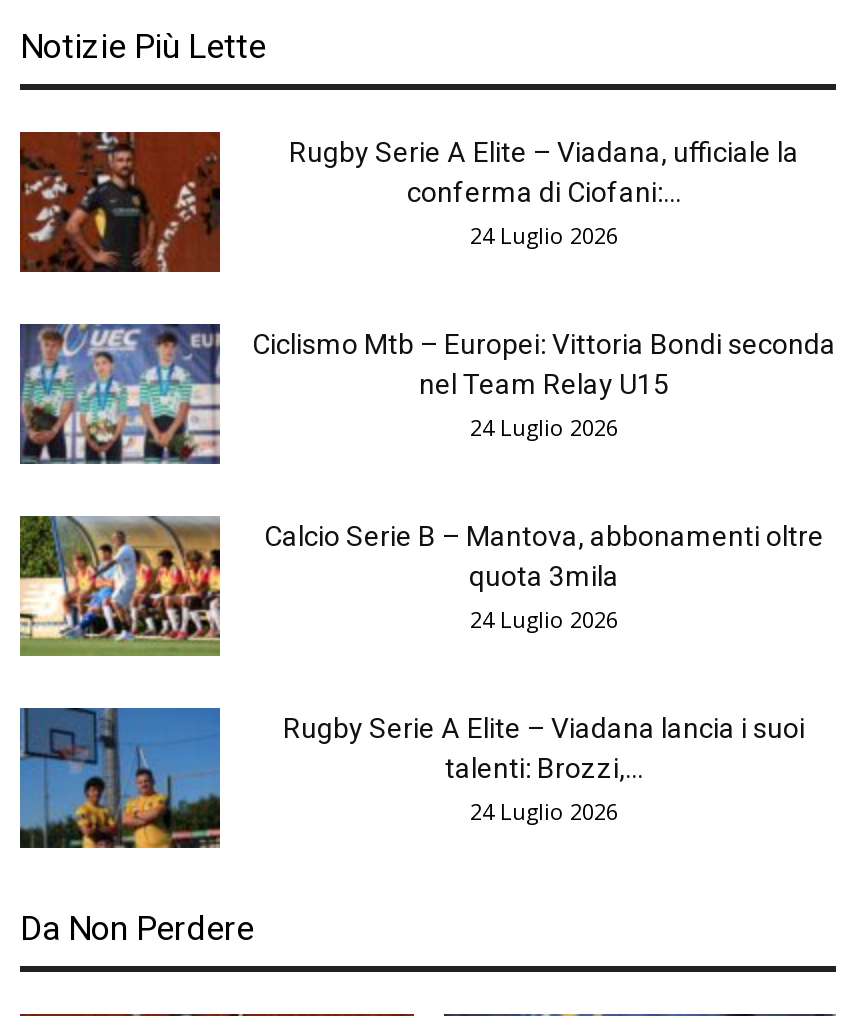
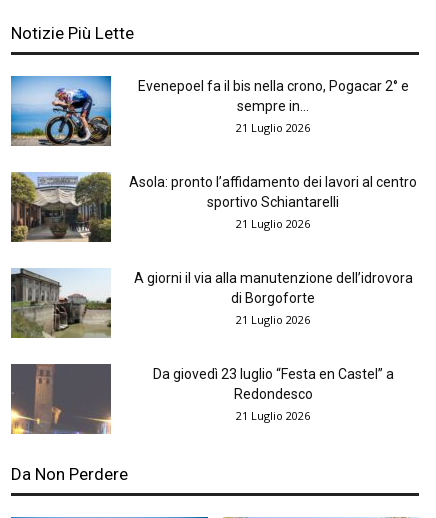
[18,130,799,274] [image] | Rugby Serie A Elite – Viadana, ufficiale la | conferma di Ciofani:... | 24 Luglio 2026 -> [10,75,408,147] [image] | Evenepoel fa il bis nella crono, Pogacar 2° e | sempre in... | 21 Luglio 2026
[18,322,836,466] [image] | Ciclismo Mtb – Europei: Vittoria Bondi seconda | nel Team Relay U15 | 24 Luglio 2026 -> [10,171,417,243] [image] | Asola: pronto l’affidamento dei lavori al centro | sportivo Schiantarelli | 21 Luglio 2026
[18,514,824,656] [image] | Calcio Serie B – Mantova, abbonamenti oltre | quota 3mila | 24 Luglio 2026 -> [10,267,412,338] [image] | A giorni il via alla manutenzione dell’idrovora | di Borgoforte | 21 Luglio 2026
[18,706,222,850] [image] -> [10,363,112,435] [image]
[283,712,805,826] Rugby Serie A Elite – Viadana lancia i suoi | talenti: Brozzi,... | 24 Luglio 2026 -> [152,366,393,423] Da giovedì 23 luglio “Festa en Castel” a | Redondesco | 21 Luglio 2026

